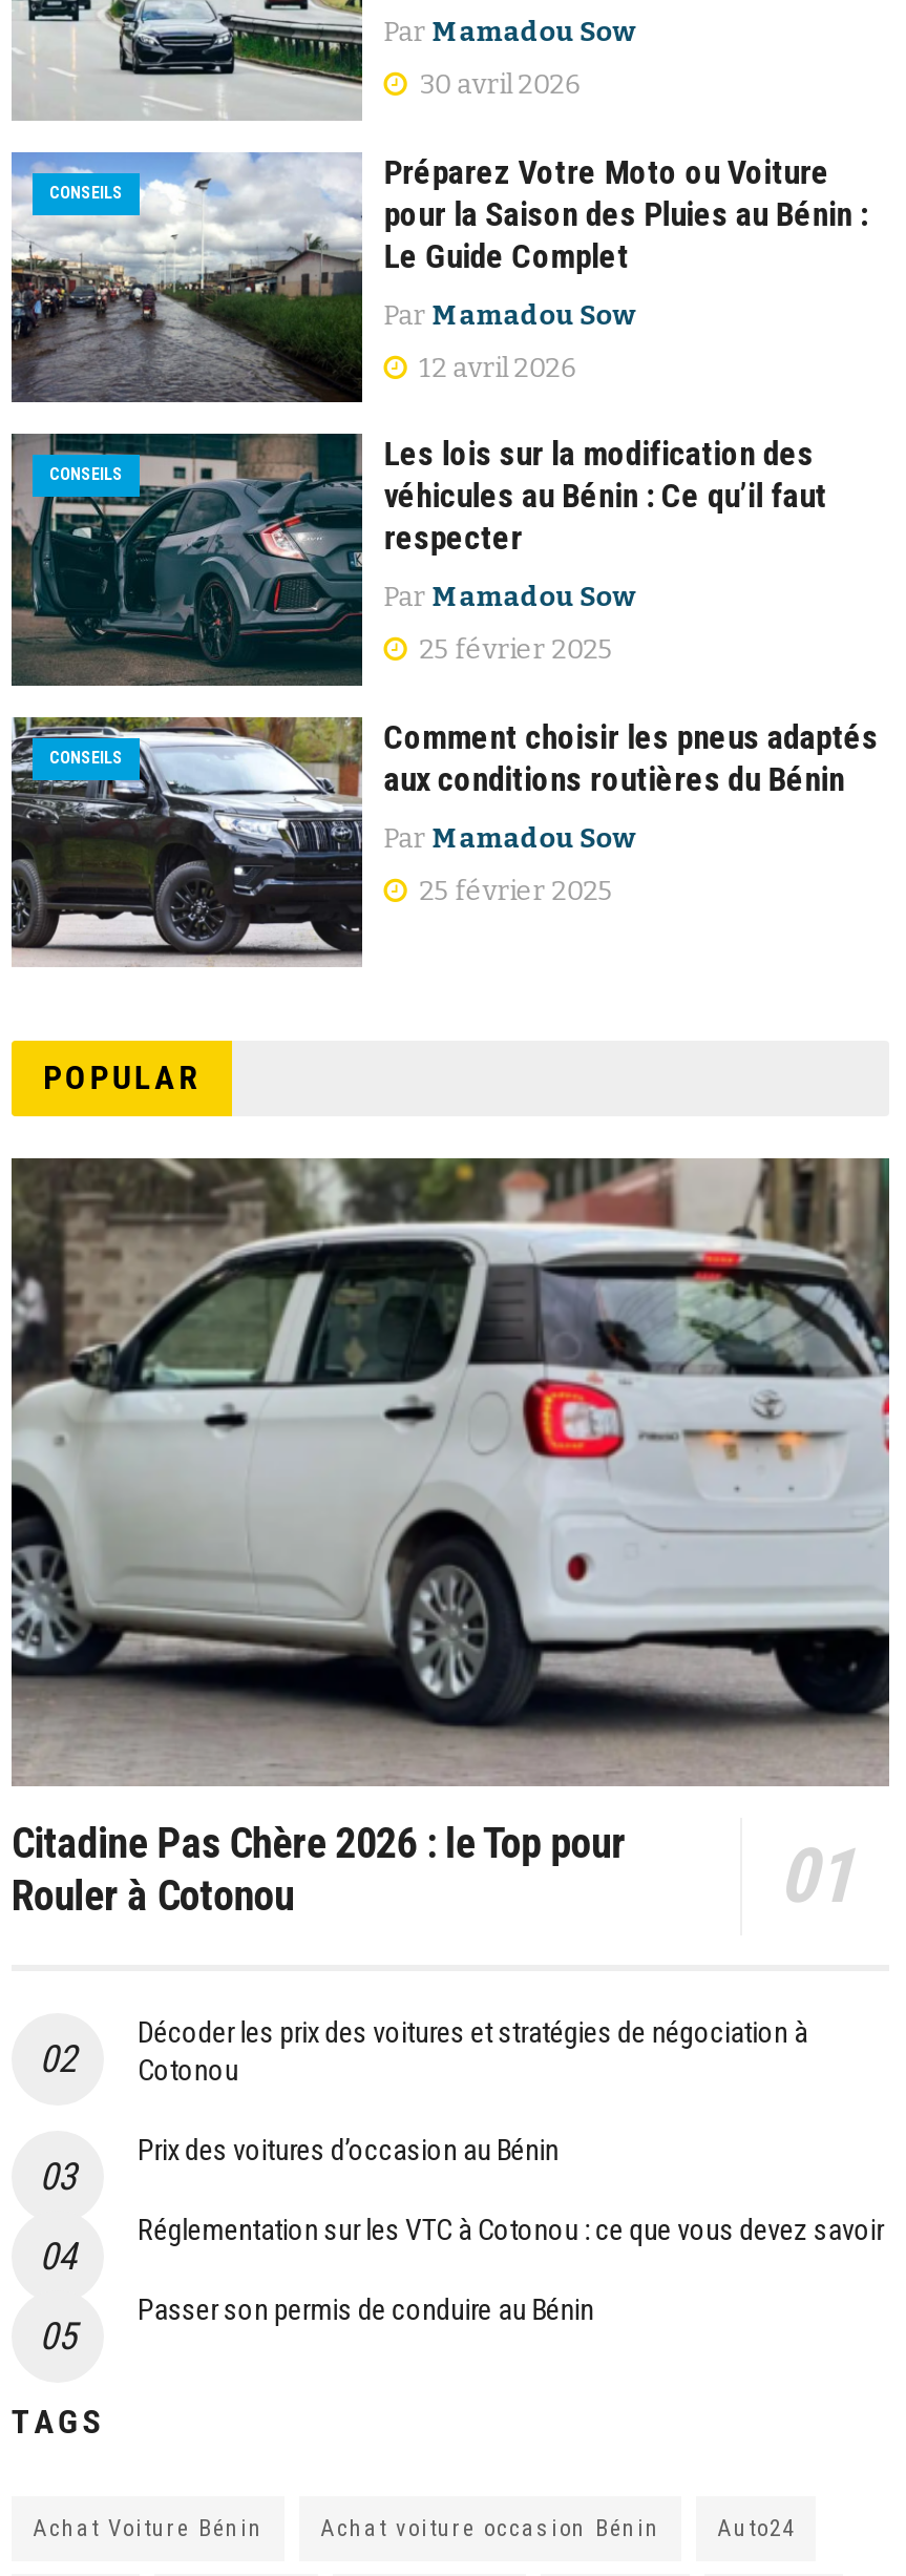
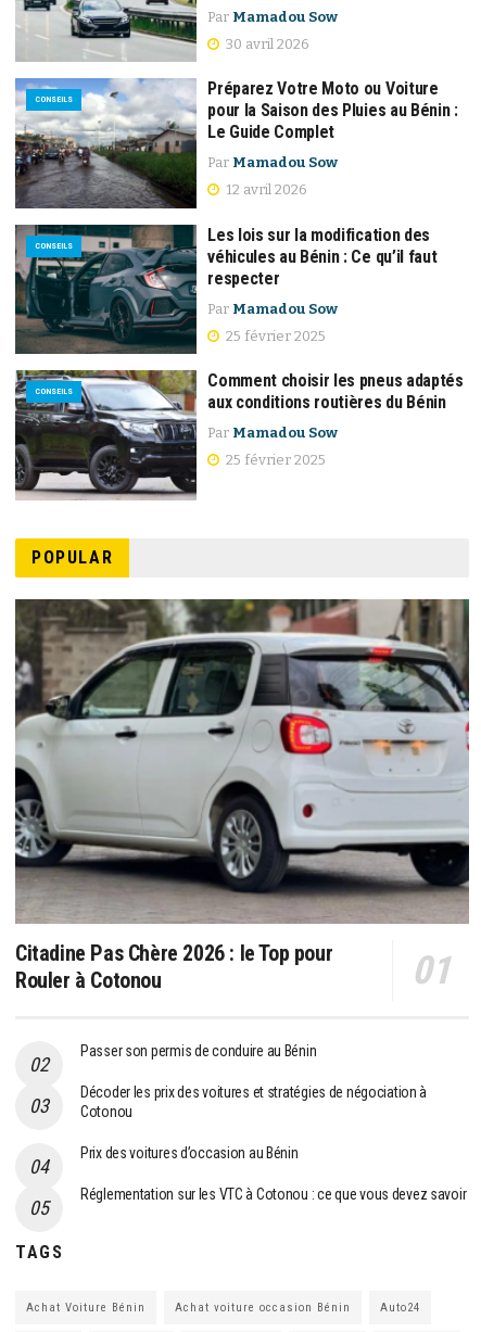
moved [138,2015,884,2246] -> [80,1083,466,1202]: Décoder les prix des voitures et stratégies de négociation à | Cotonou | Prix des voitures d’occasion au Bénin | Réglementation sur les VTC à Cotonou : ce que vous devez savoir
moved [138,2292,594,2326] -> [80,1042,316,1059]: Passer son permis de conduire au Bénin

